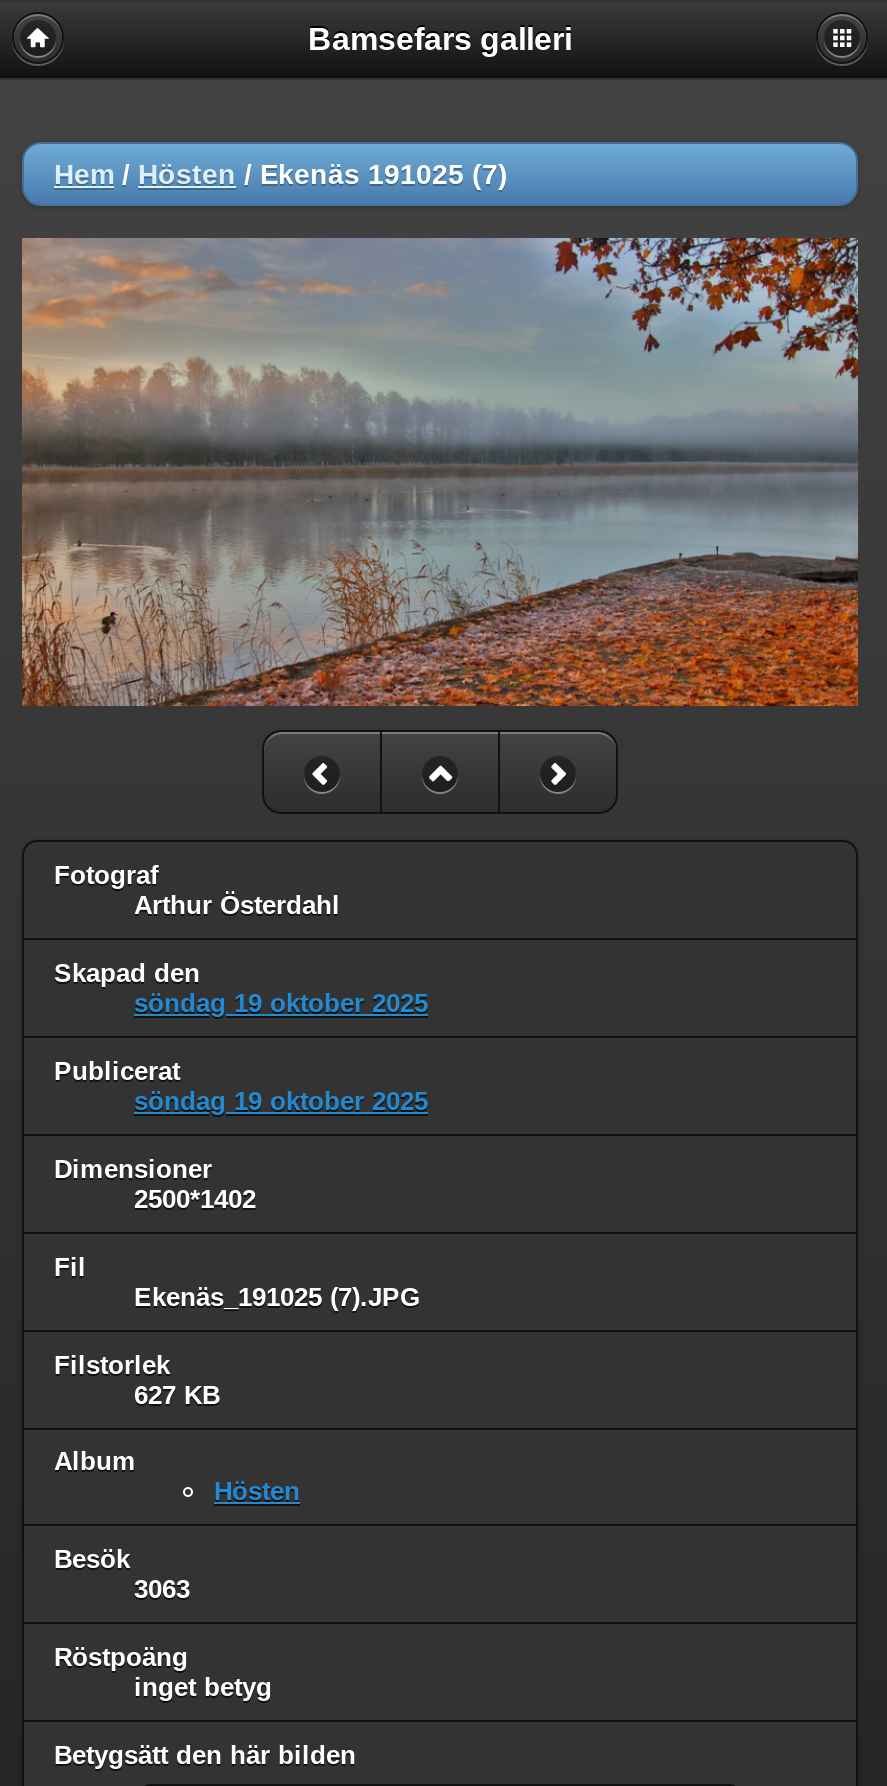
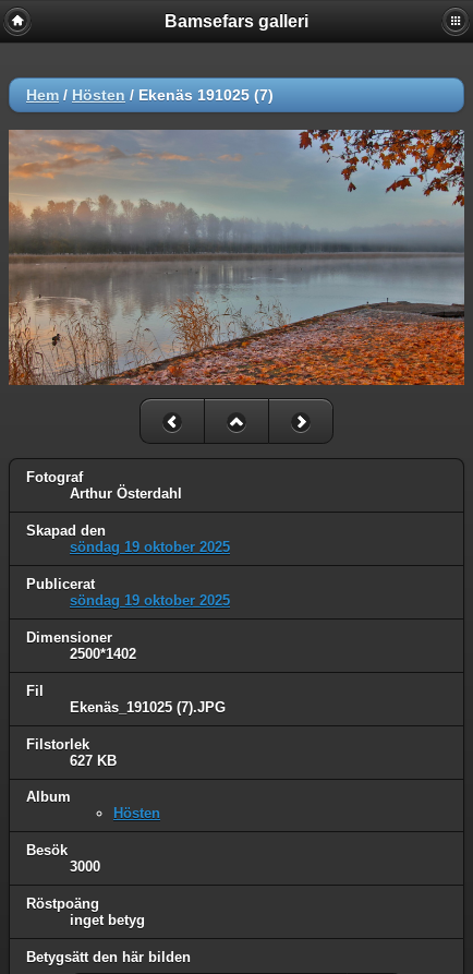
[134,1575,190,1605] 3063 -> [70,859,100,875] 3000

